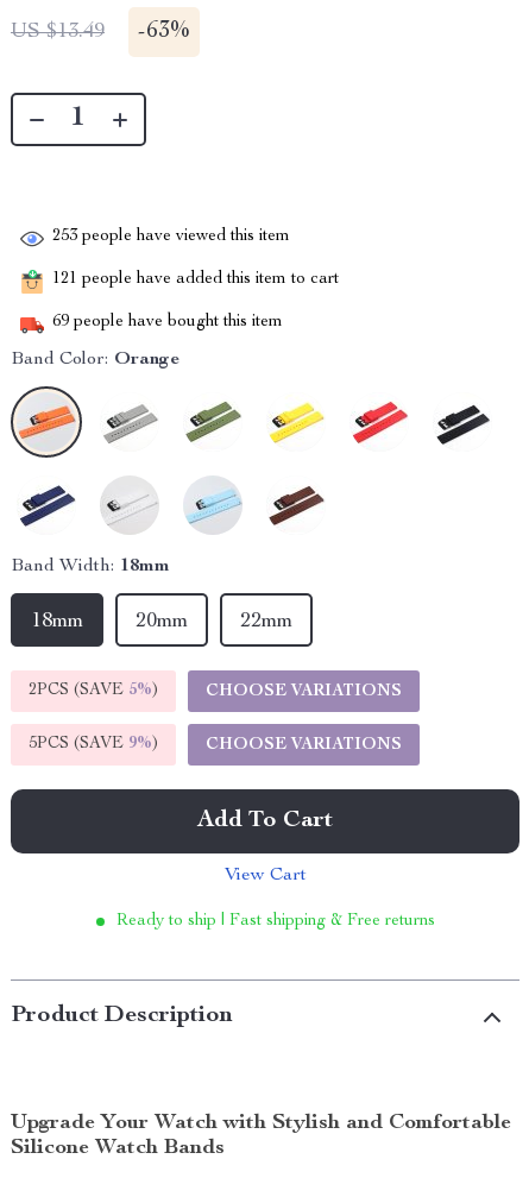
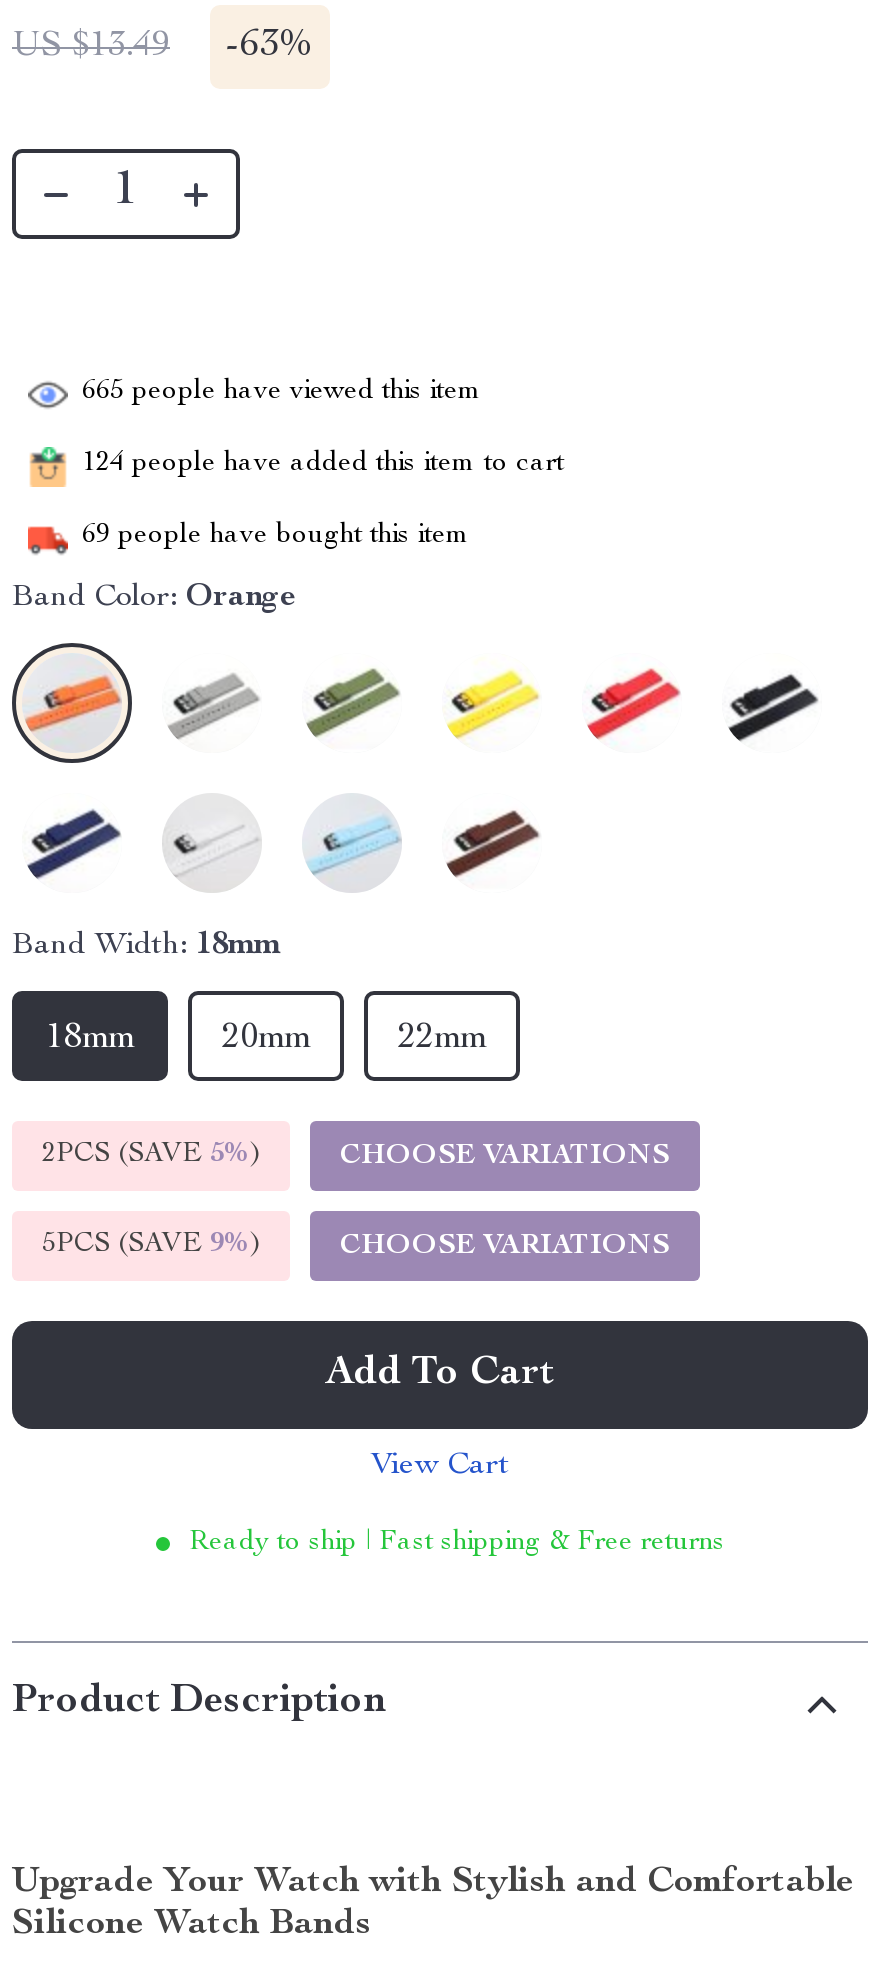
[52,229,290,245] 253 people have viewed this item -> [82,378,482,406] 665 people have viewed this item
[52,271,339,288] 121 people have added this item to cart -> [82,450,564,478] 124 people have added this item to cart

